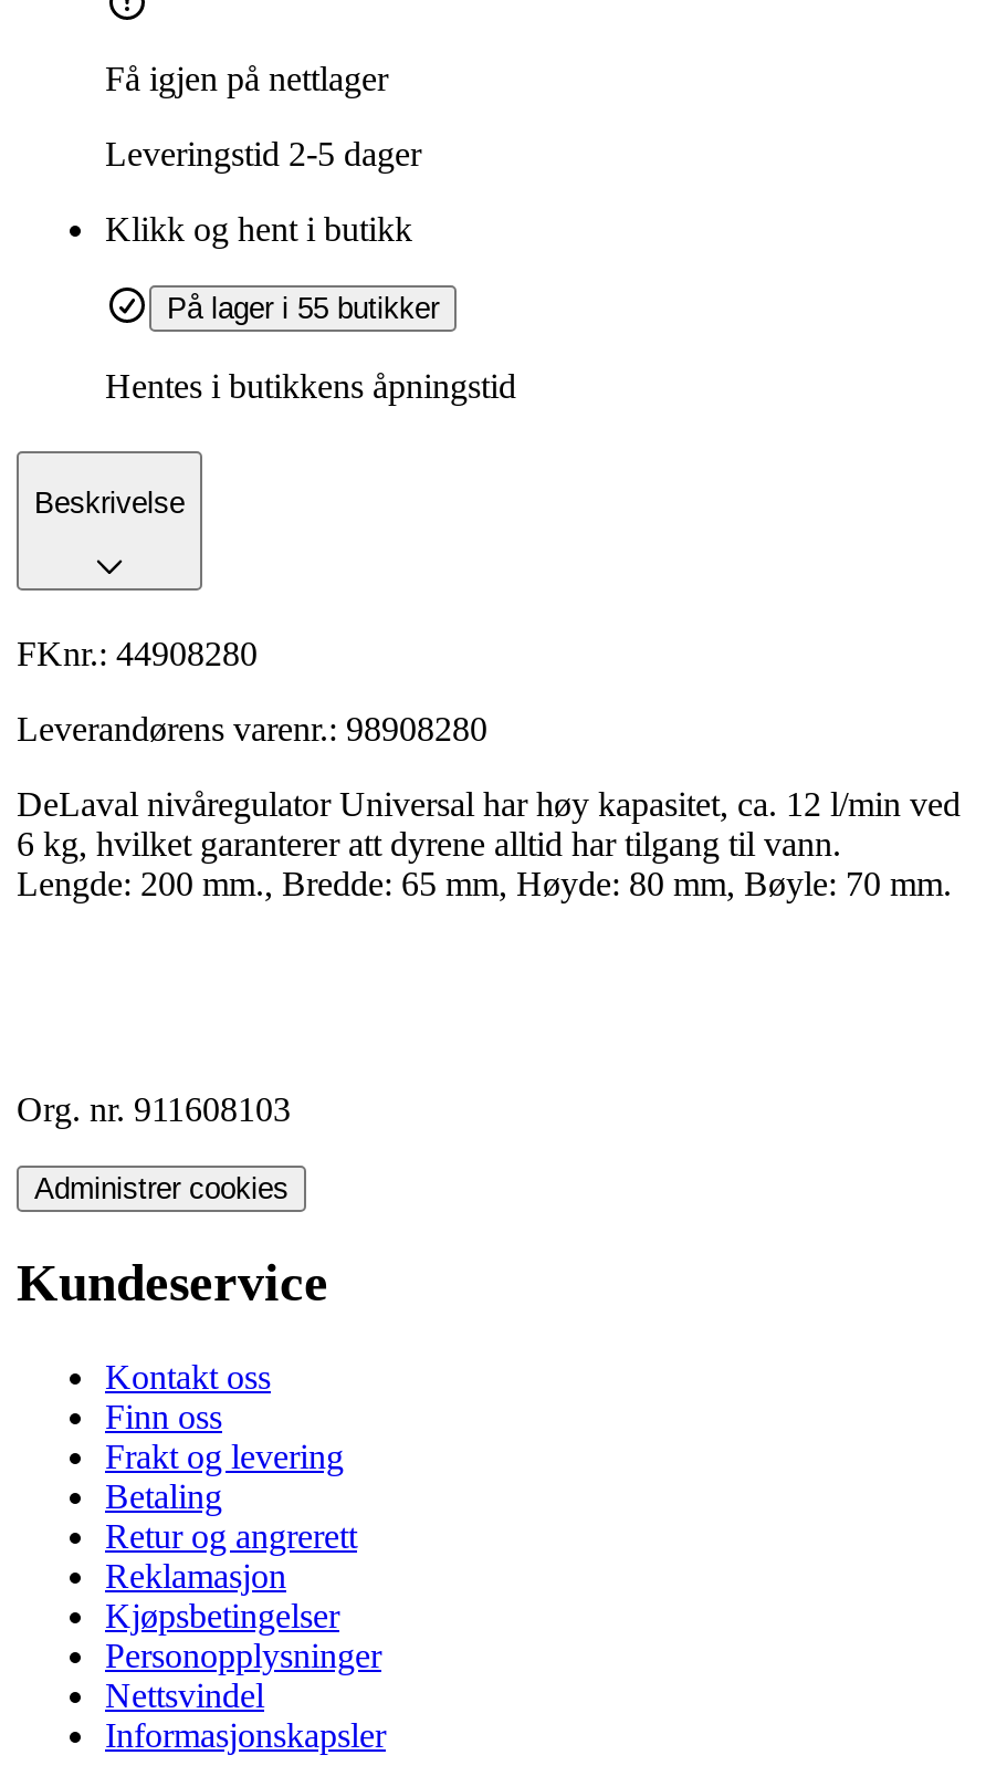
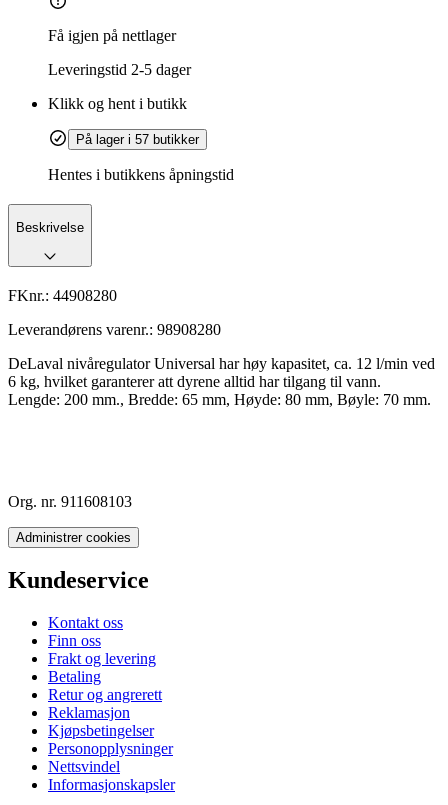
[167,292,439,325] På lager i 55 butikker -> [76,132,199,147] På lager i 57 butikker

